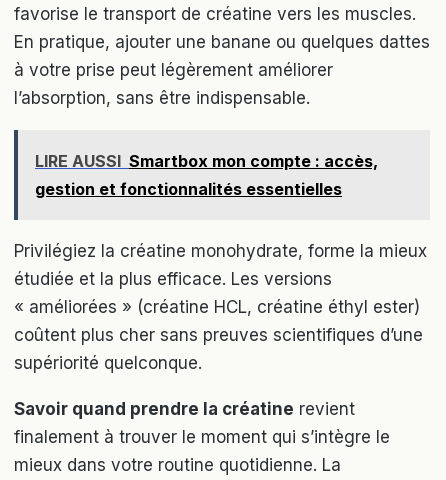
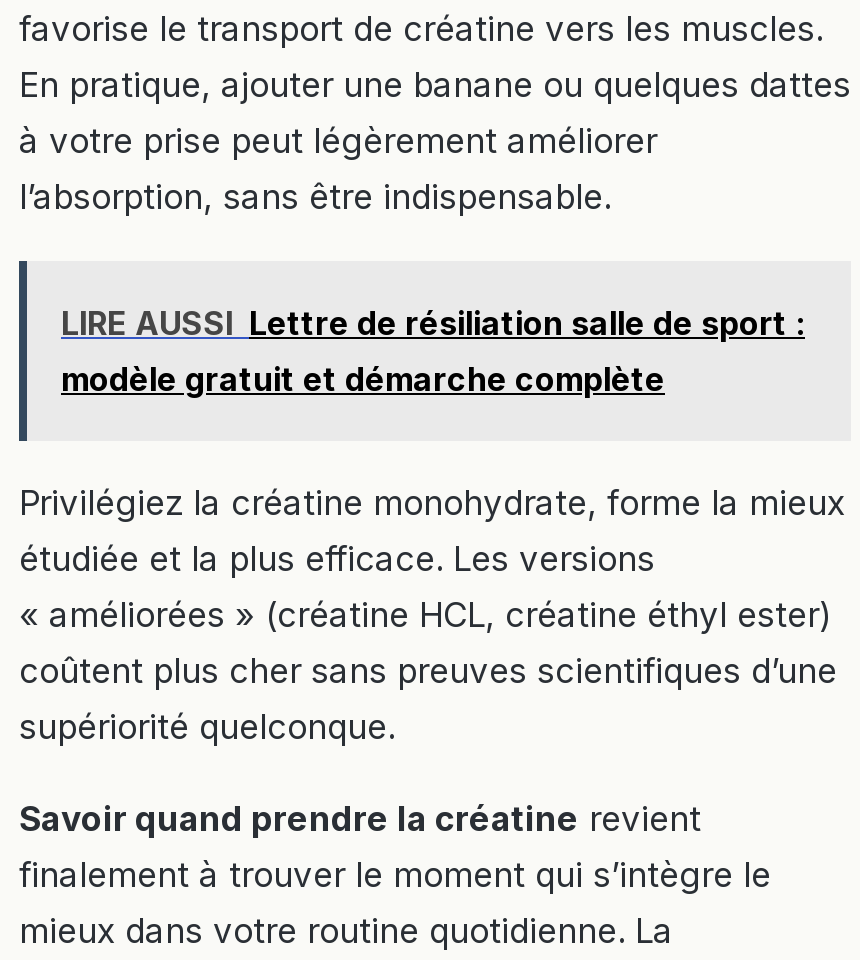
[35,151,378,199] LIRE AUSSI Smartbox mon compte : accès, | gestion et fonctionnalités essentielles -> [61,303,805,399] LIRE AUSSI Lettre de résiliation salle de sport : | modèle gratuit et démarche complète

